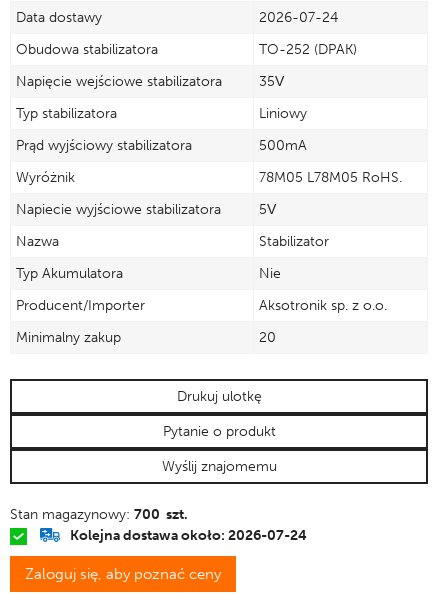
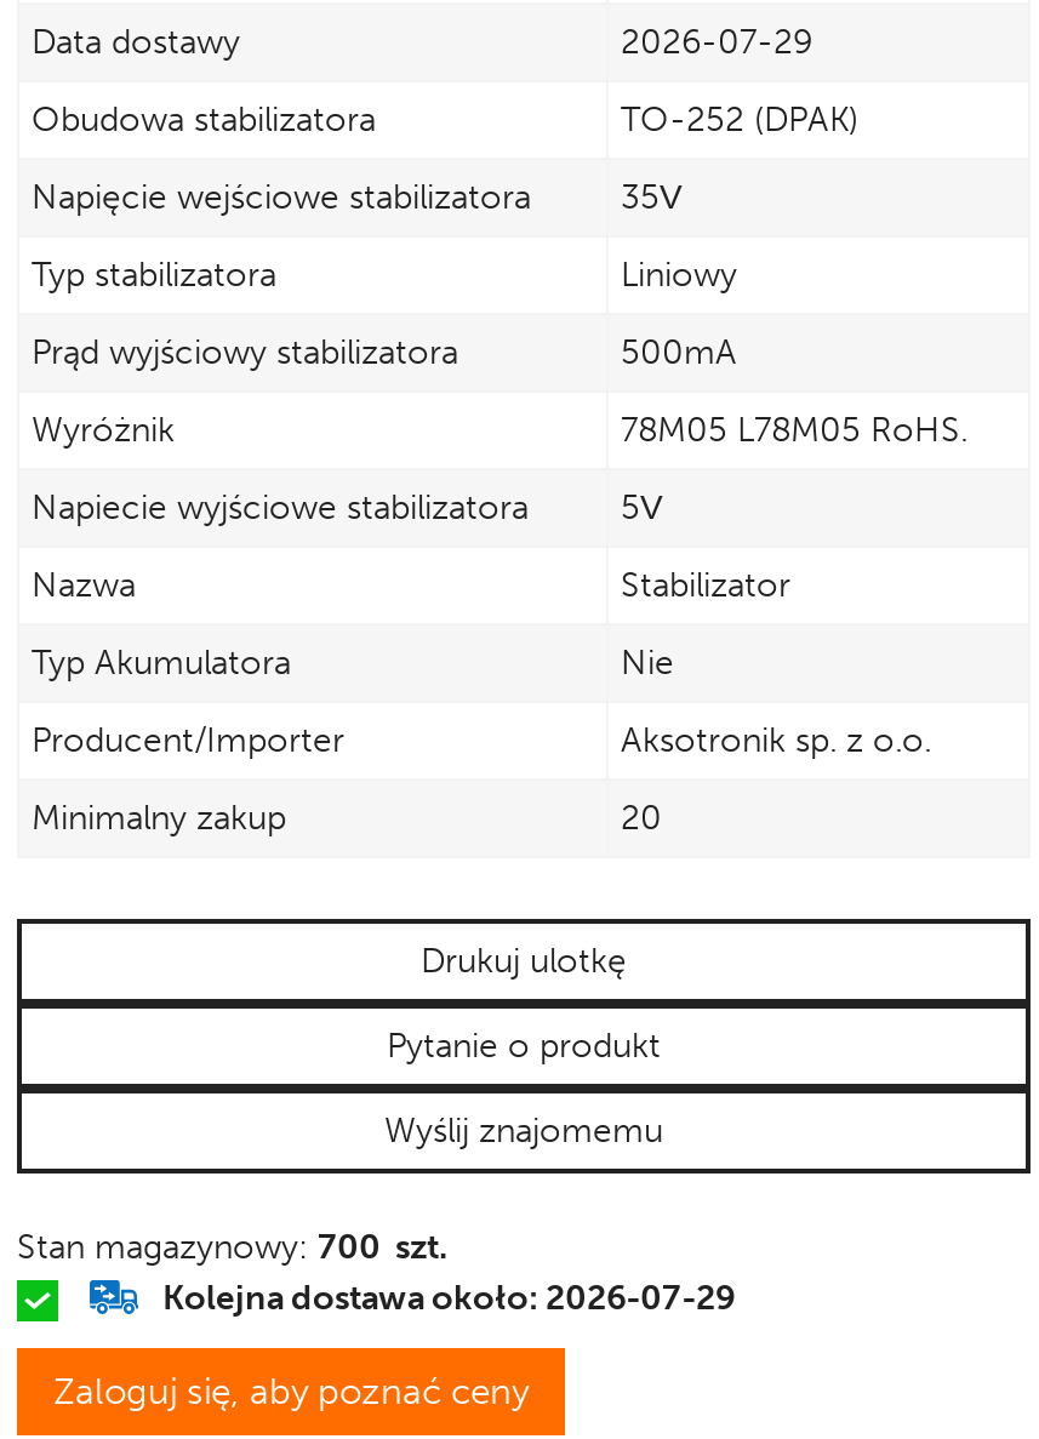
[259,9,338,26] 2026-07-24 -> [621,22,812,63] 2026-07-29
[70,527,307,544] Kolejna dostawa około: 2026-07-24 -> [162,1278,735,1319] Kolejna dostawa około: 2026-07-29

